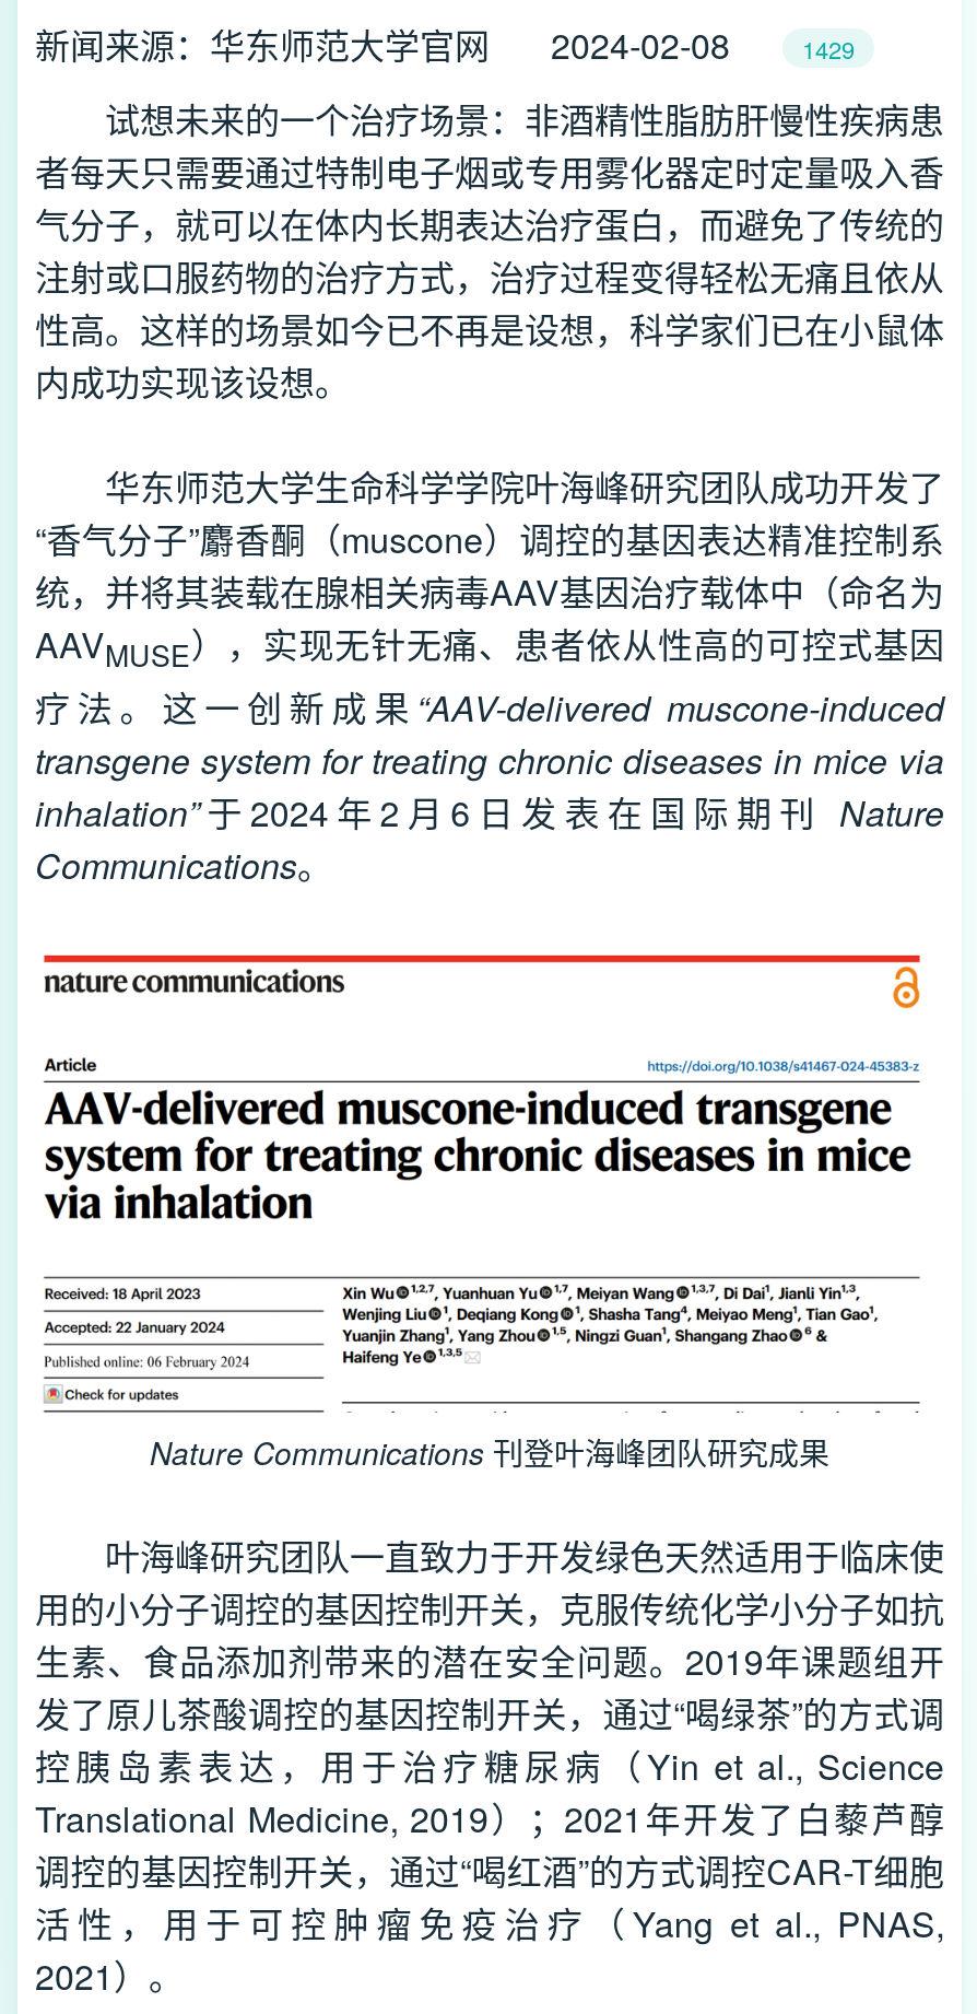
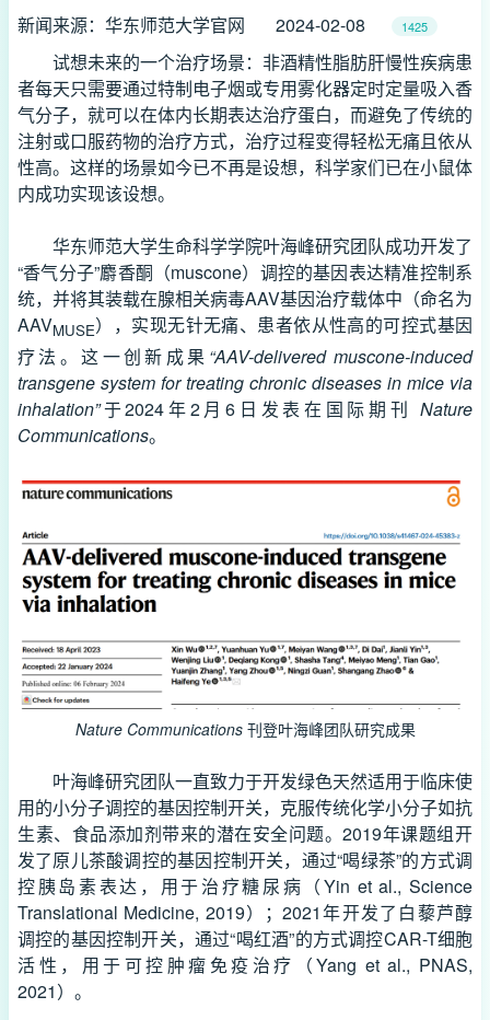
[802,31,855,66] 1429 -> [401,18,428,35] 1425

